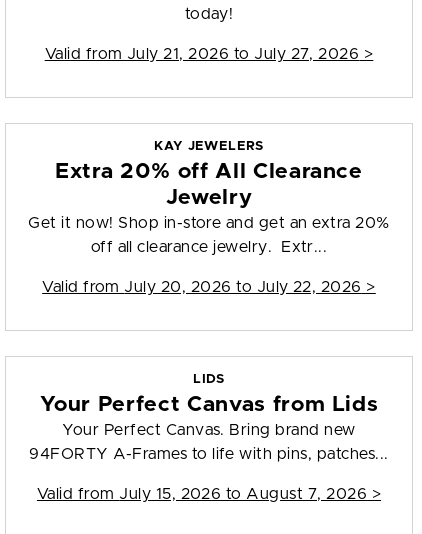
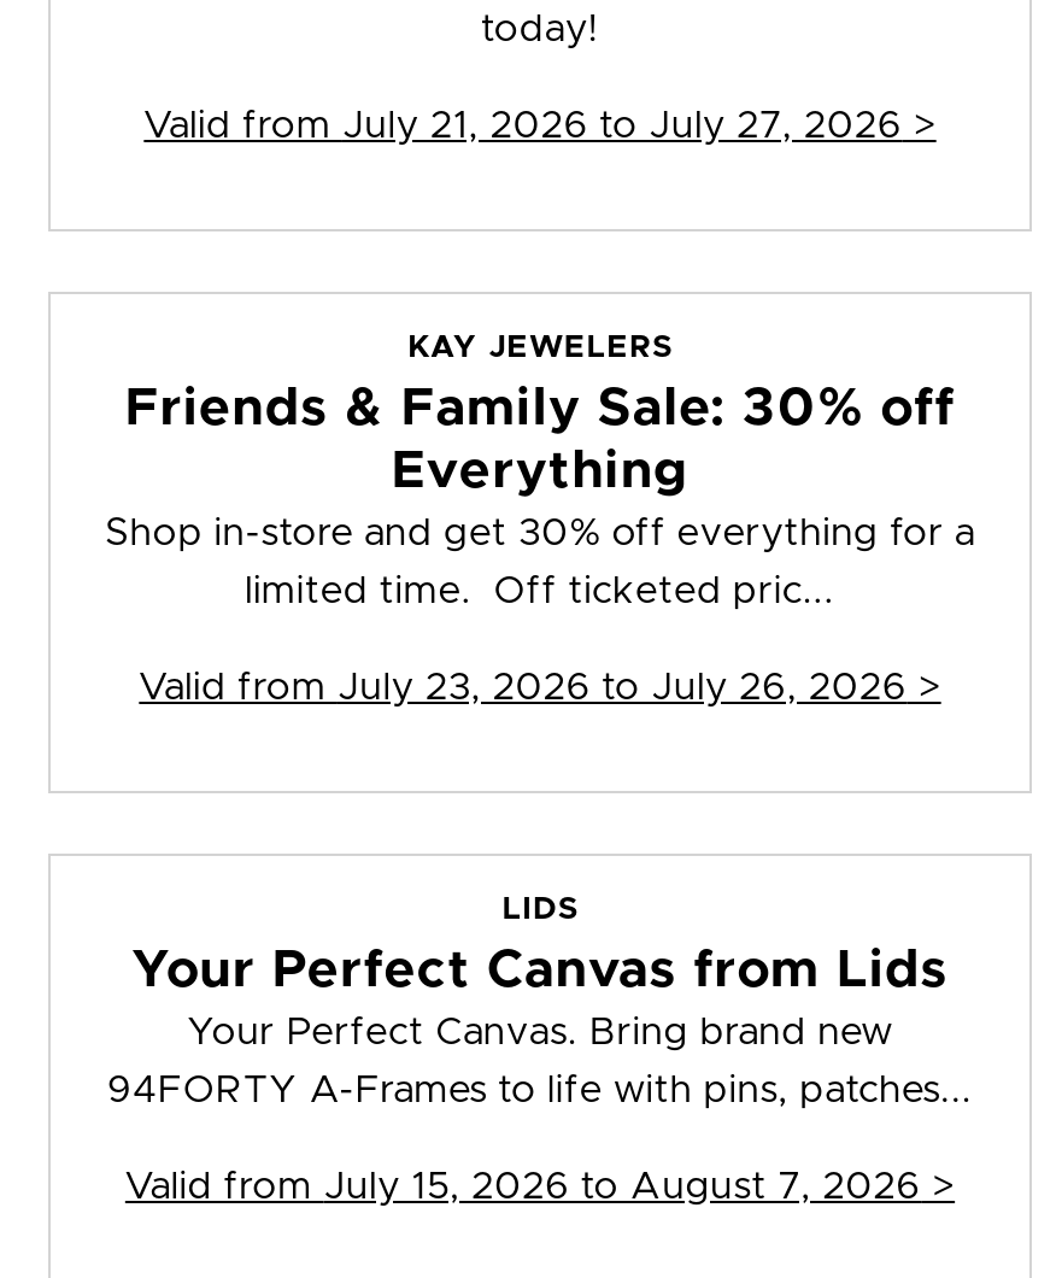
[28,161,389,231] Extra 20% off All Clearance | Jewelry | Get it now! Shop in-store and get an extra 20% -> [105,384,975,553] Friends & Family Sale: 30% off | Everything | Shop in-store and get 30% off everything for a
[91,239,327,255] off all clearance jewelry. Extr... -> [245,572,835,611] limited time. Off ticketed pric...
[42,279,376,295] Valid from July 20, 2026 to July 22, 2026 > -> [139,668,941,707] Valid from July 23, 2026 to July 26, 2026 >

